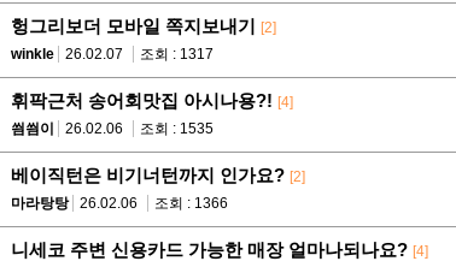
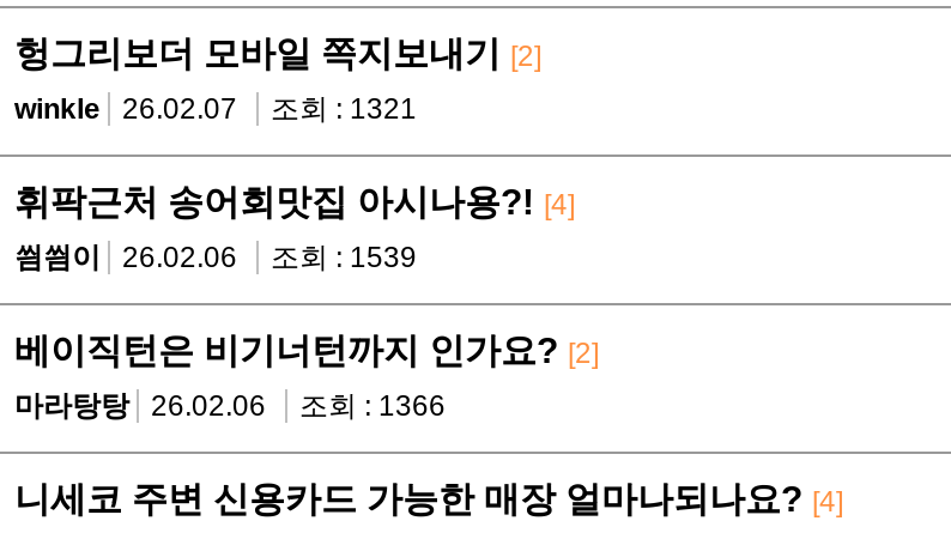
[11,46,214,63] winkle 26.02.07 조회 : 1317 -> [14,92,417,126] winkle 26.02.07 조회 : 1321
[140,120,214,137] 조회 : 1535 -> [271,241,417,274] 조회 : 1539

